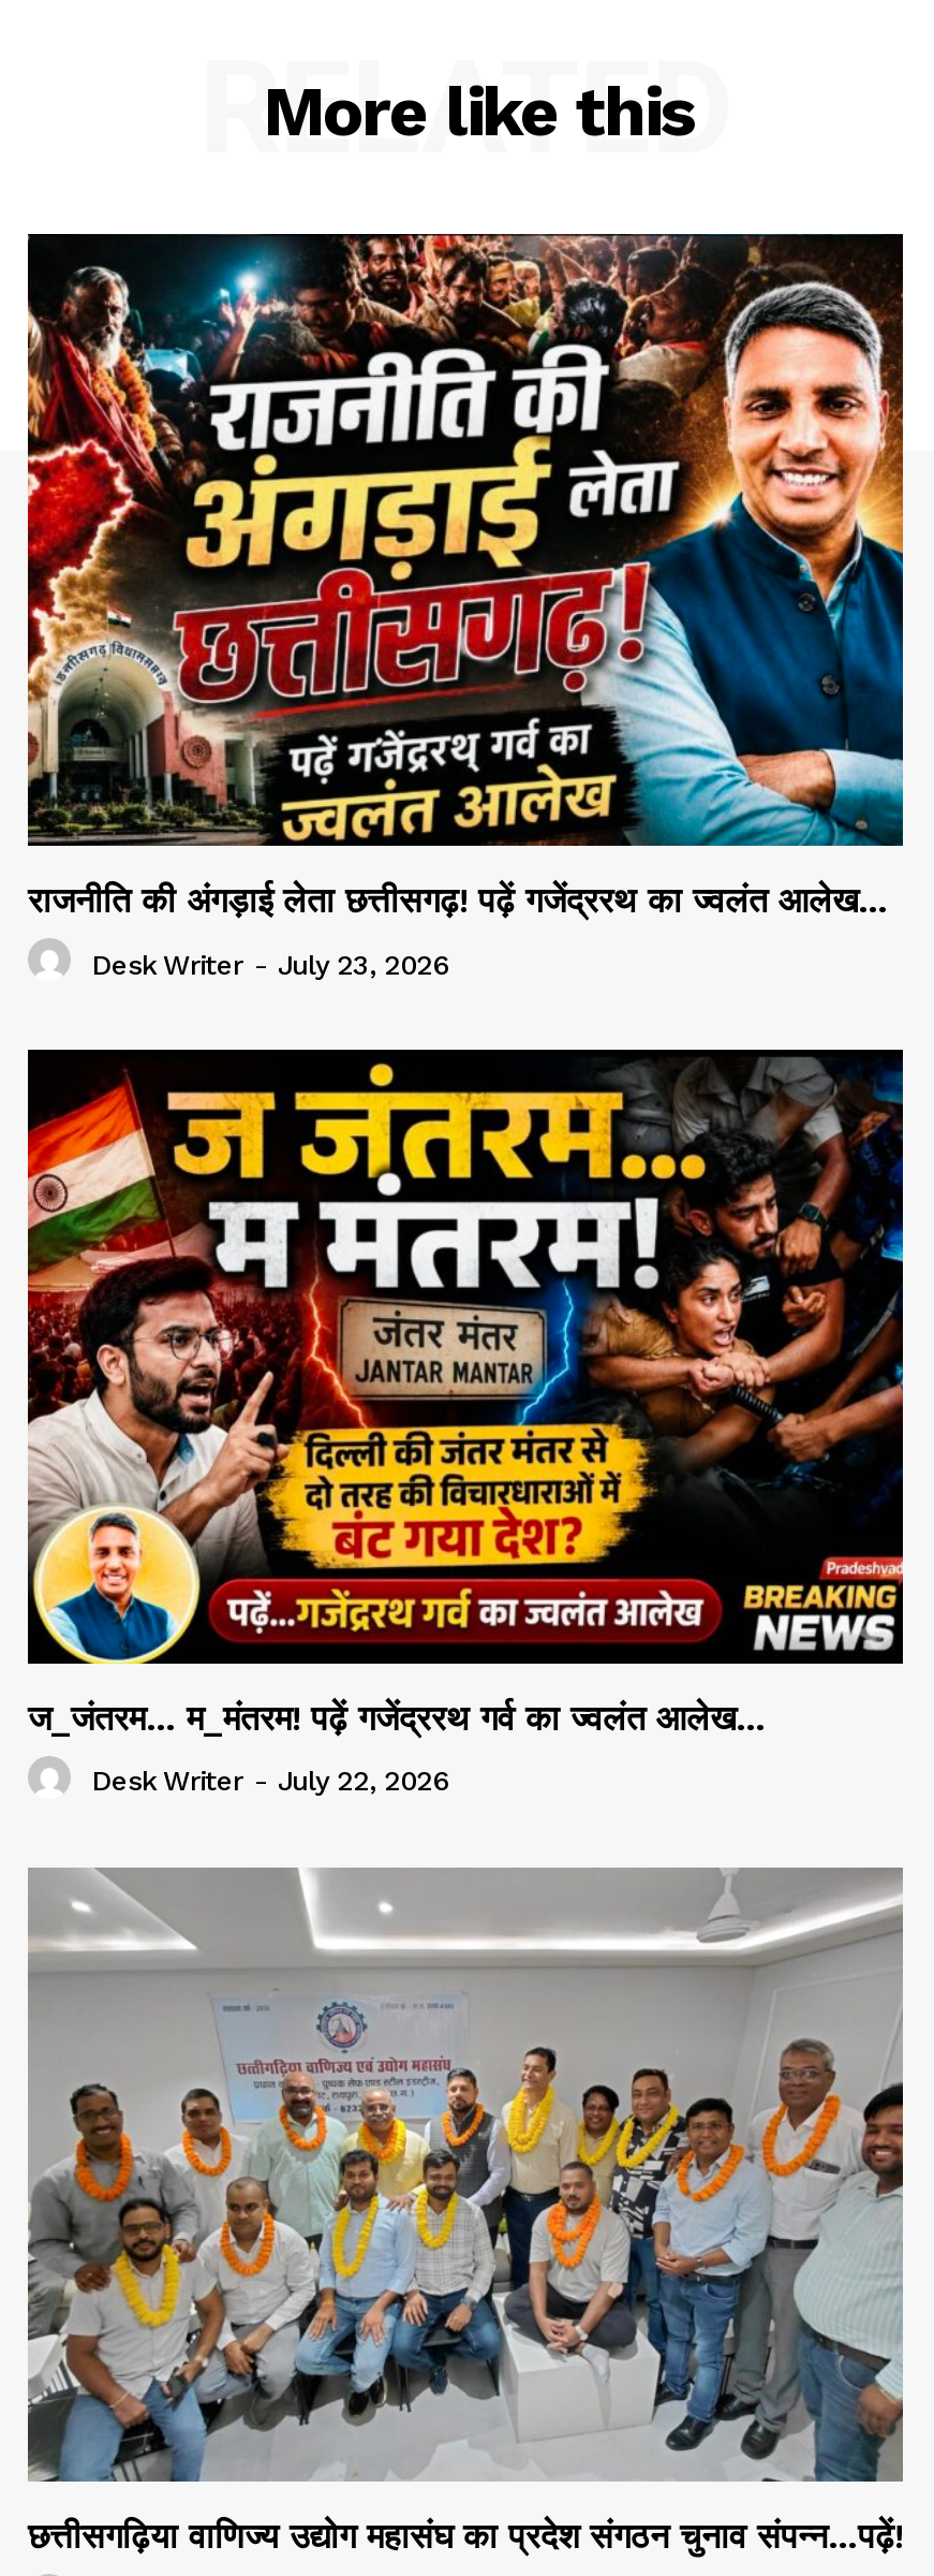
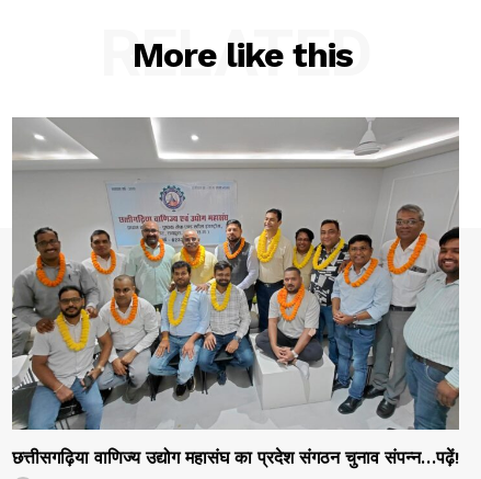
[26,232,905,980] [image] | राजनीति की अंगड़ाई लेता छत्तीसगढ़! पढ़ें गजेंद्ररथ का ज्वलंत आलेख… | Desk Writer - July 23, 2026 -> none
[26,1048,905,1797] [image] | ज_जंतरम… म_मंतरम! पढ़ें गजेंद्ररथ गर्व का ज्वलंत आलेख… | Desk Writer - July 22, 2026 -> none

